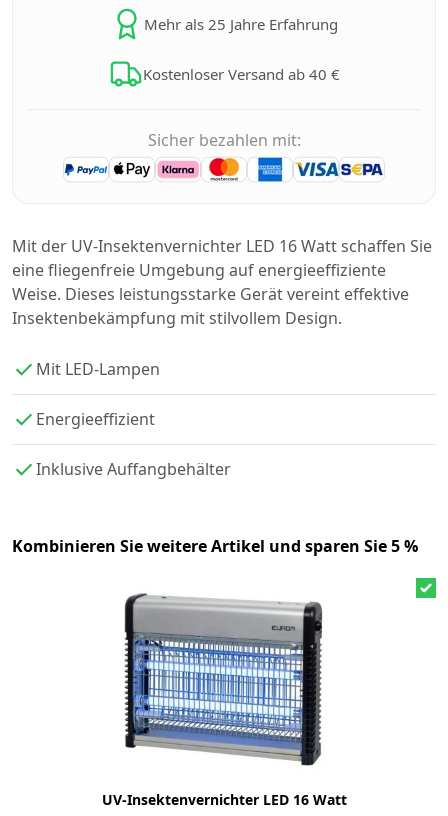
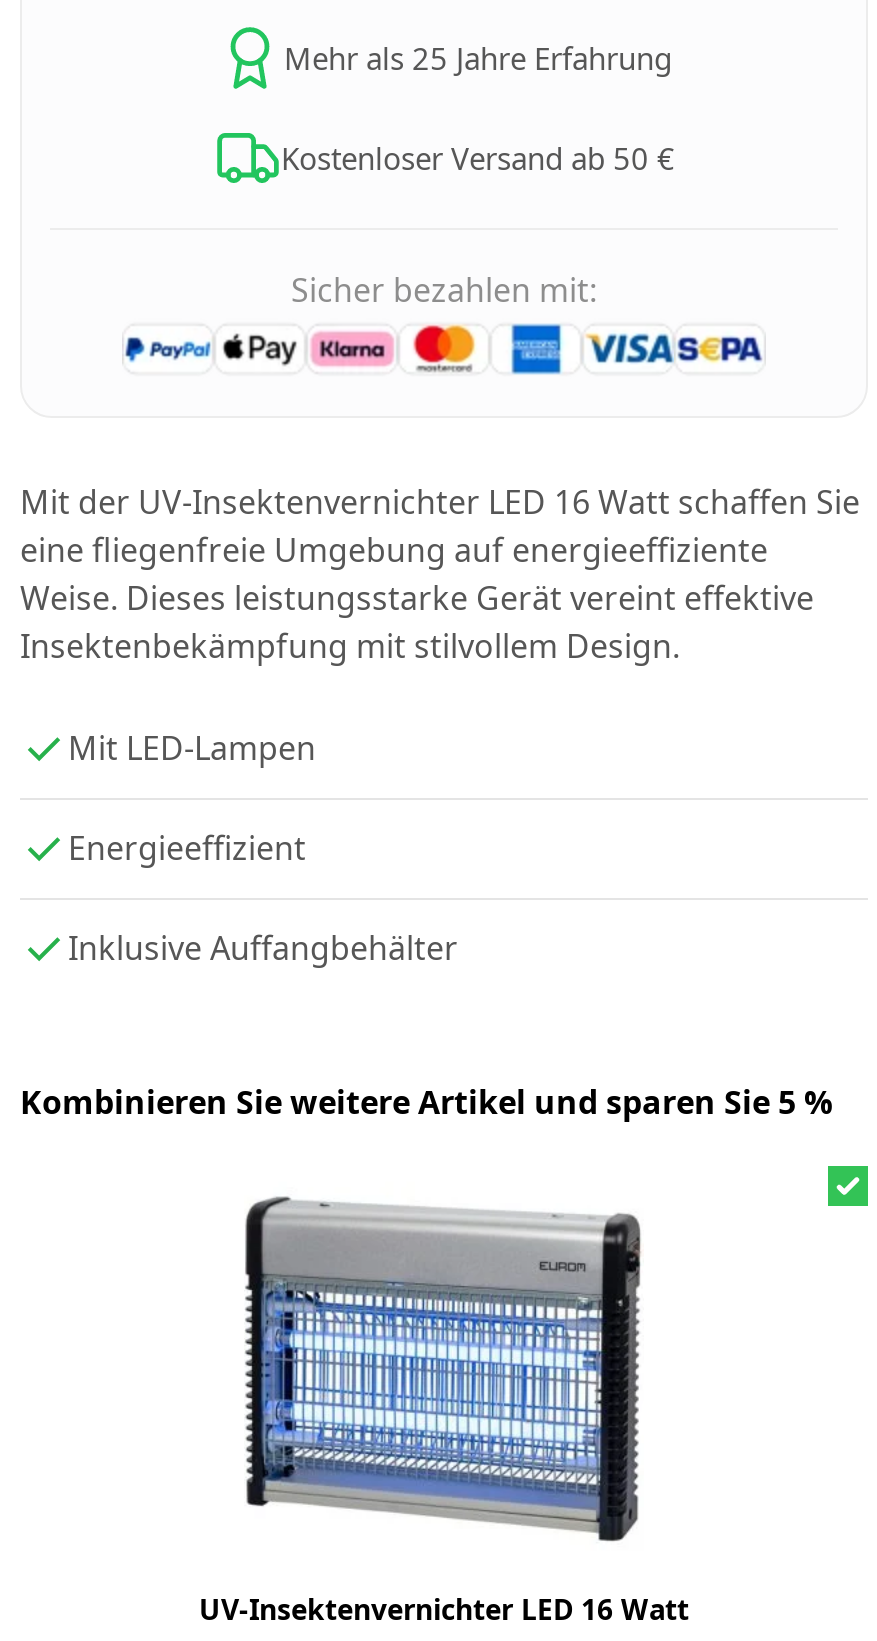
[142,64,339,84] Kostenloser Versand ab 40 € -> [281,138,675,178] Kostenloser Versand ab 50 €

